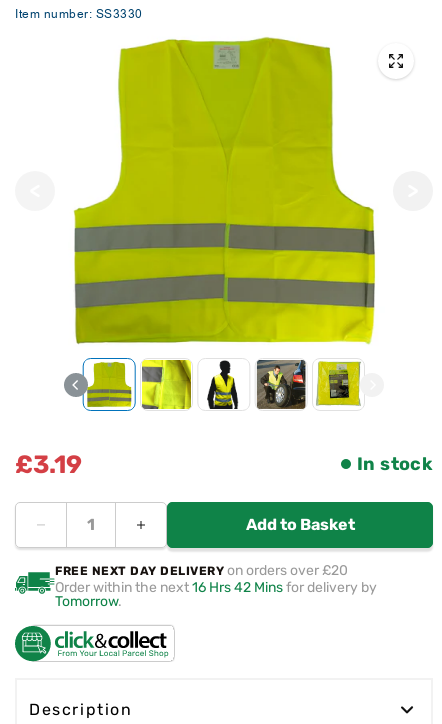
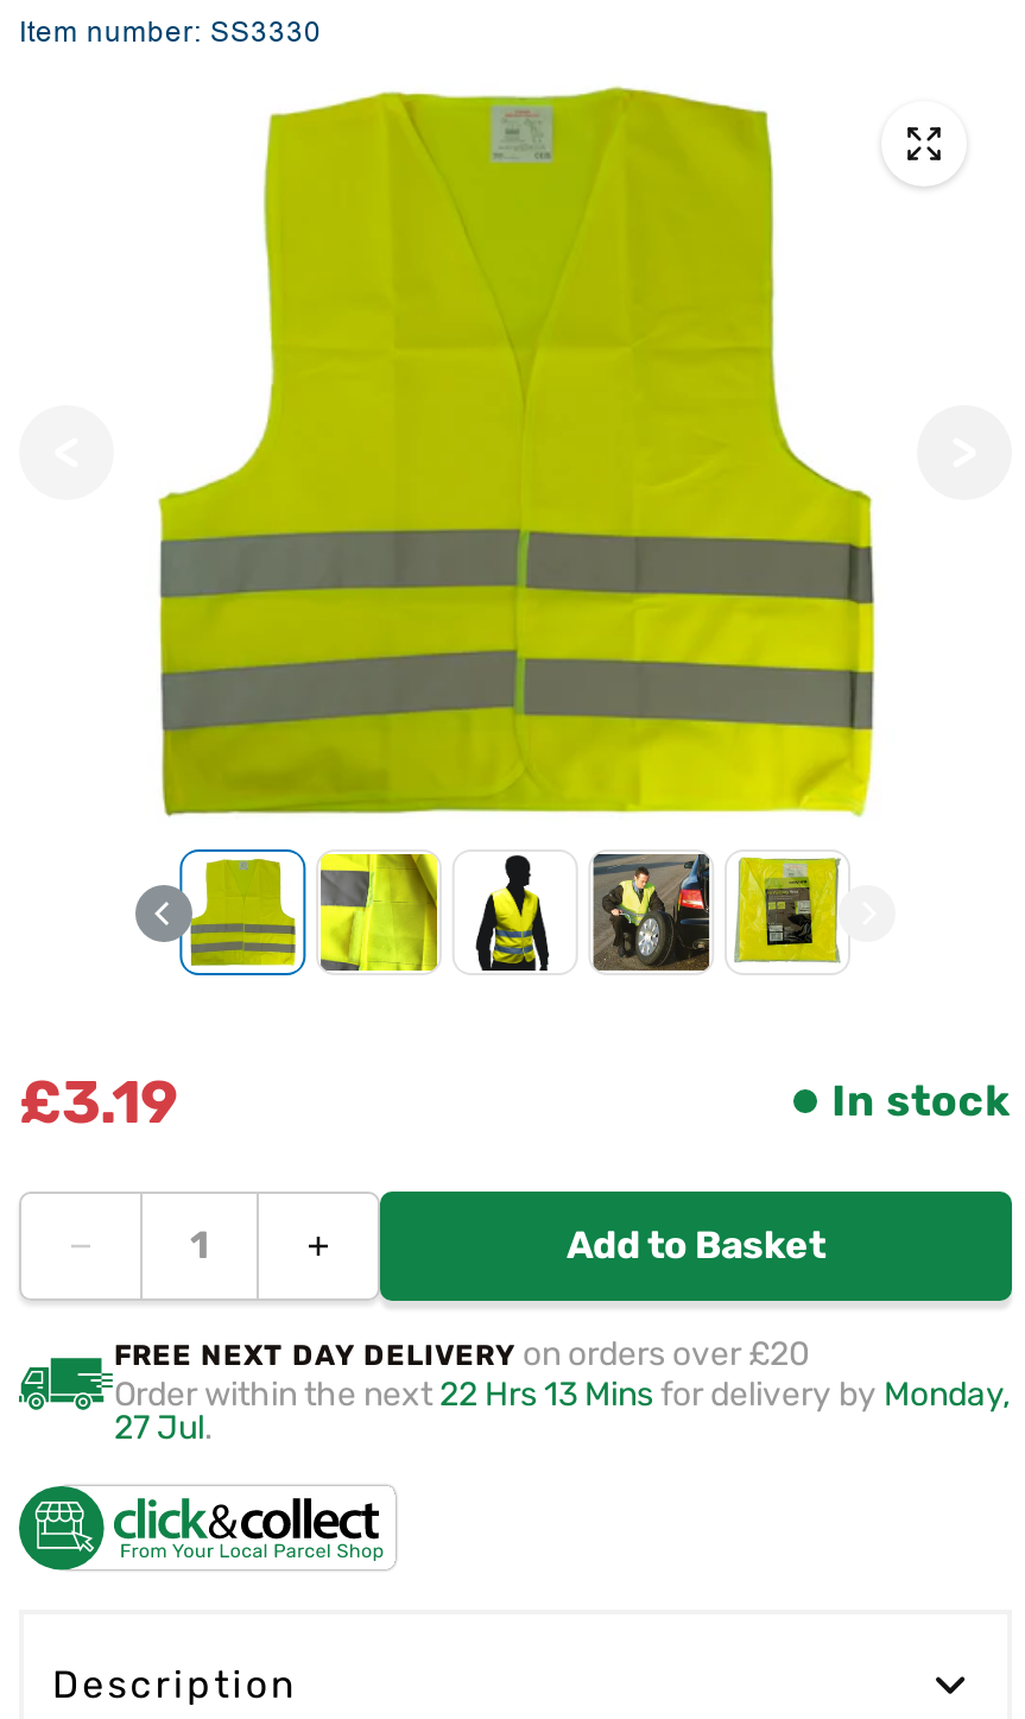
[55,579,377,610] Order within the next 16 Hrs 42 Mins for delivery by | Tomorrow. -> [114,1376,1010,1449] Order within the next 22 Hrs 13 Mins for delivery by Monday, | 27 Jul.

